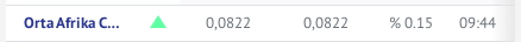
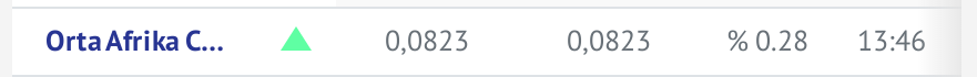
[206,13,251,33] 0,0822 -> [385,22,469,59] 0,0823
[303,13,349,33] 0,0822 -> [567,22,651,59] 0,0823
[389,13,433,33] % 0.15 -> [726,22,808,59] % 0.28
[459,13,496,33] 09:44 -> [857,22,926,59] 13:46

